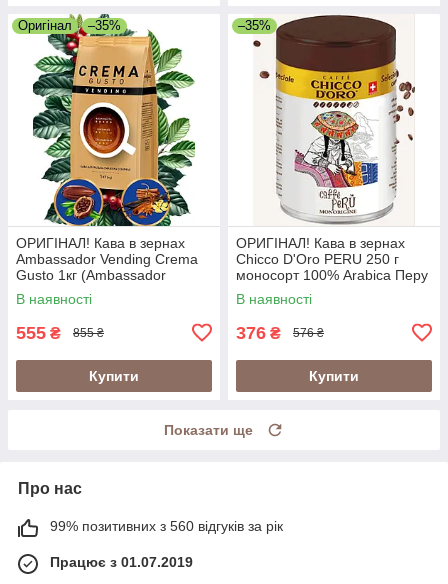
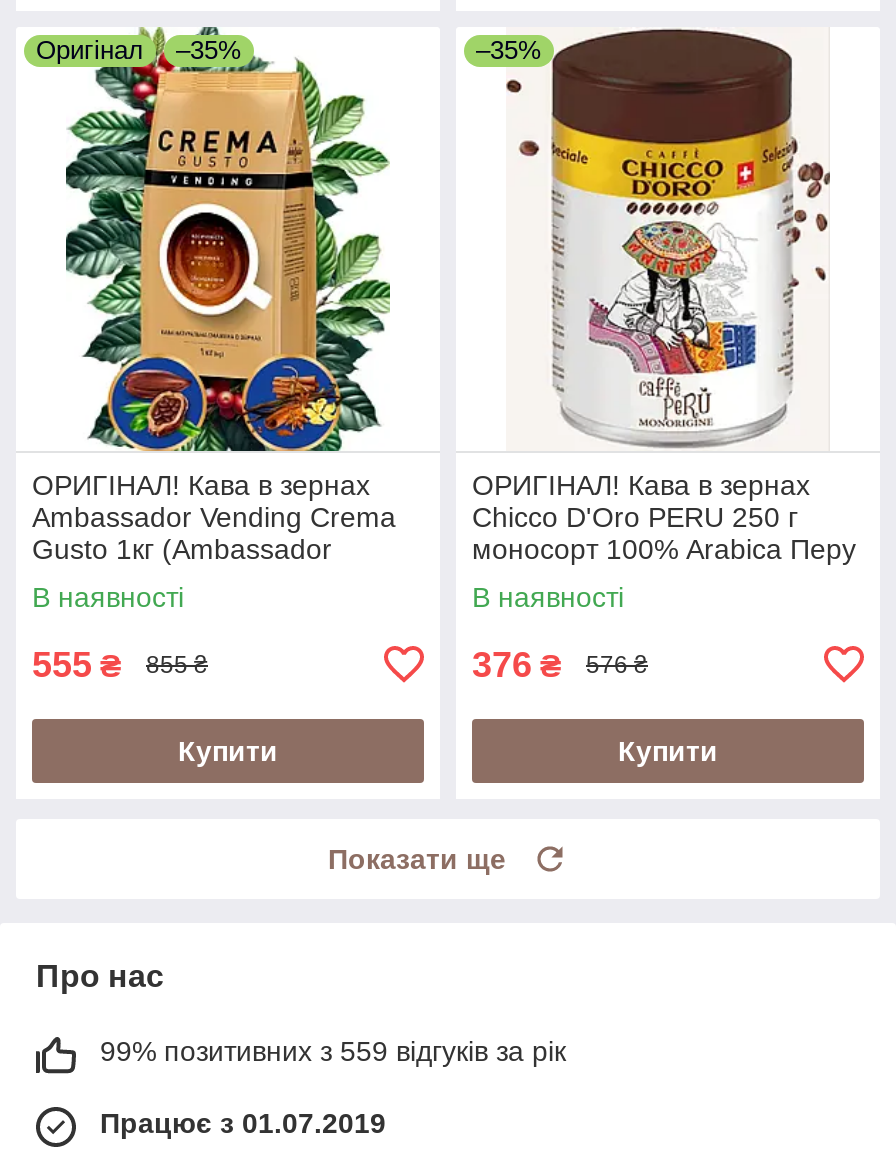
[50,518,283,534] 99% позитивних з 560 відгуків за рік -> [100,1035,566,1067] 99% позитивних з 559 відгуків за рік

